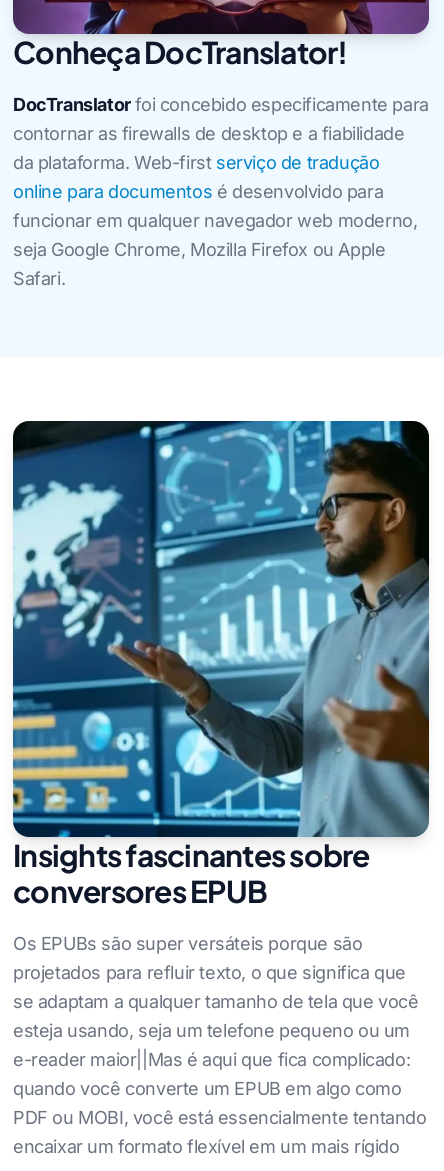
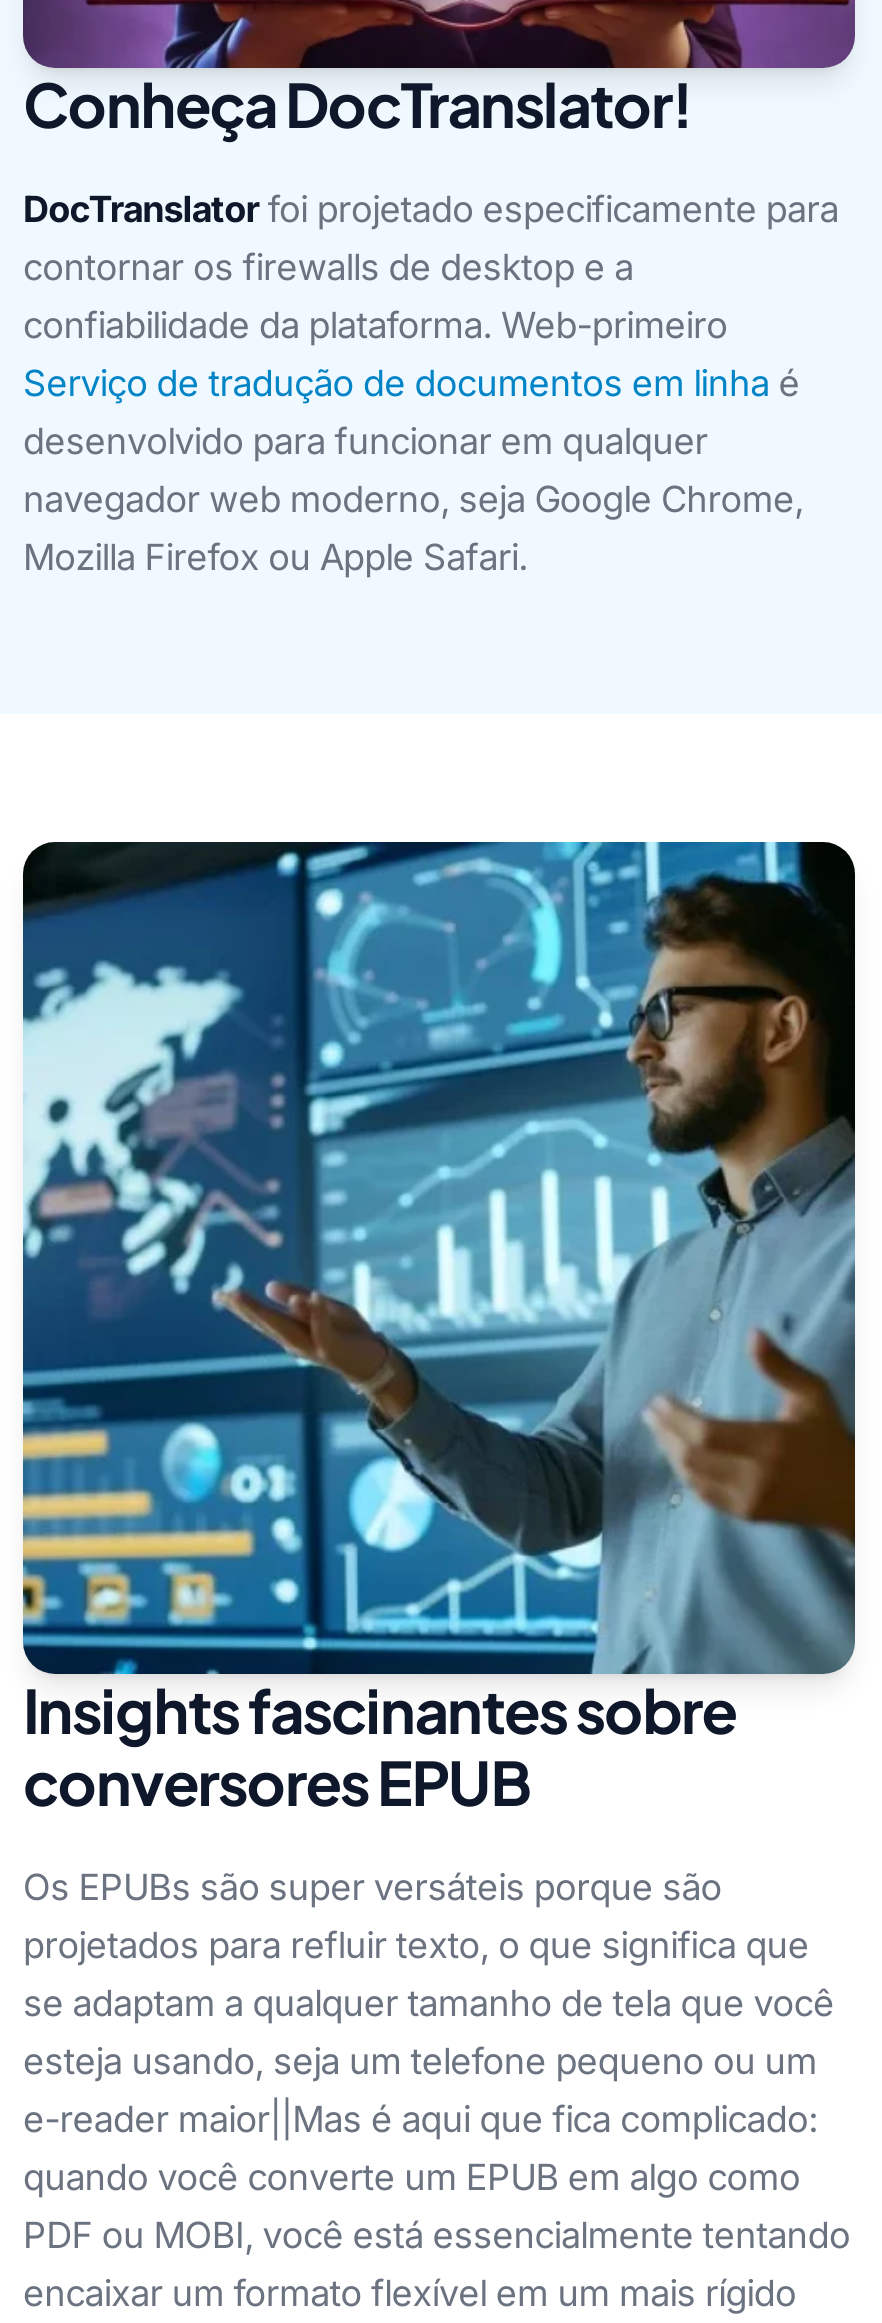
[13,94,429,289] DocTranslator foi concebido especificamente para | contornar as firewalls de desktop e a fiabilidade | da plataforma. Web-first serviço de tradução | online para documentos é desenvolvido para | funcionar em qualquer navegador web moderno, | seja Google Chrome, Mozilla Firefox ou Apple | Safari. -> [23,188,839,578] DocTranslator foi projetado especificamente para | contornar os firewalls de desktop e a | confiabilidade da plataforma. Web-primeiro | Serviço de tradução de documentos em linha é | desenvolvido para funcionar em qualquer | navegador web moderno, seja Google Chrome, | Mozilla Firefox ou Apple Safari.

